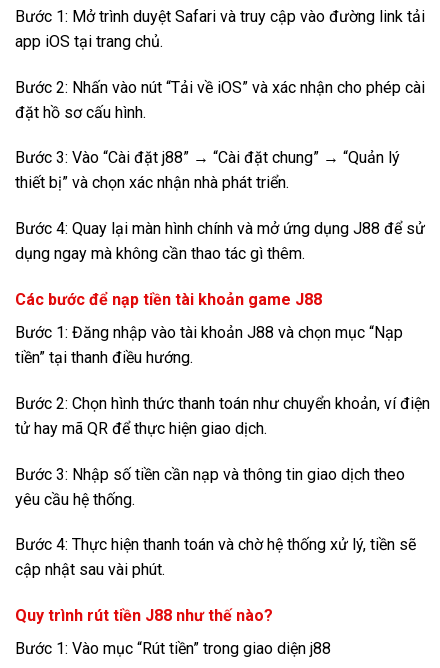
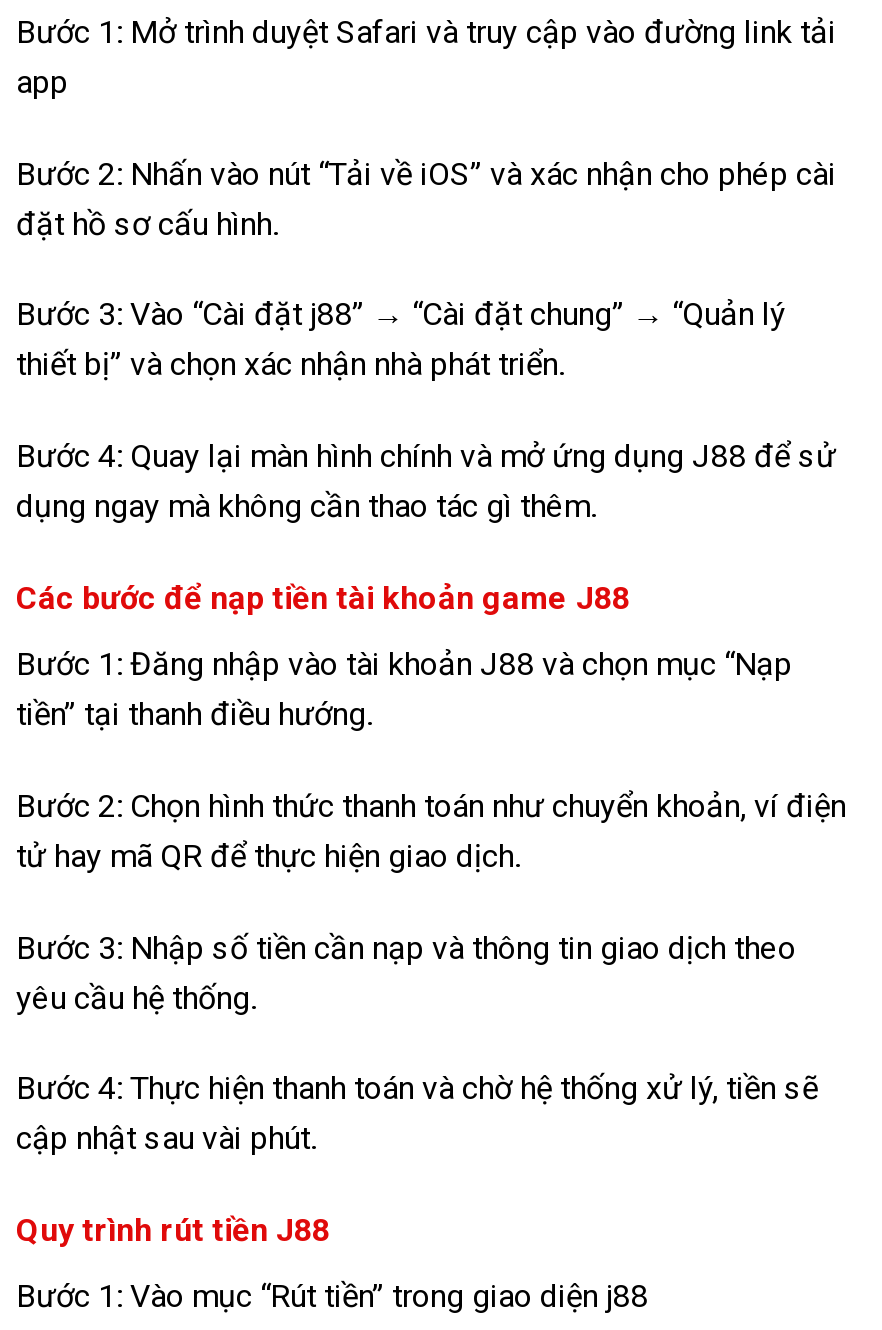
[15,32,163,51] app iOS tại trang chủ. -> [16,63,68,101] app
[15,606,273,625] Quy trình rút tiền J88 như thế nào? -> [16,1212,330,1250] Quy trình rút tiền J88

